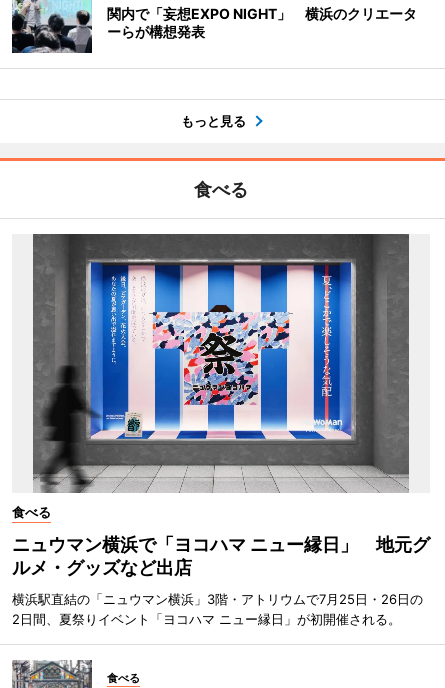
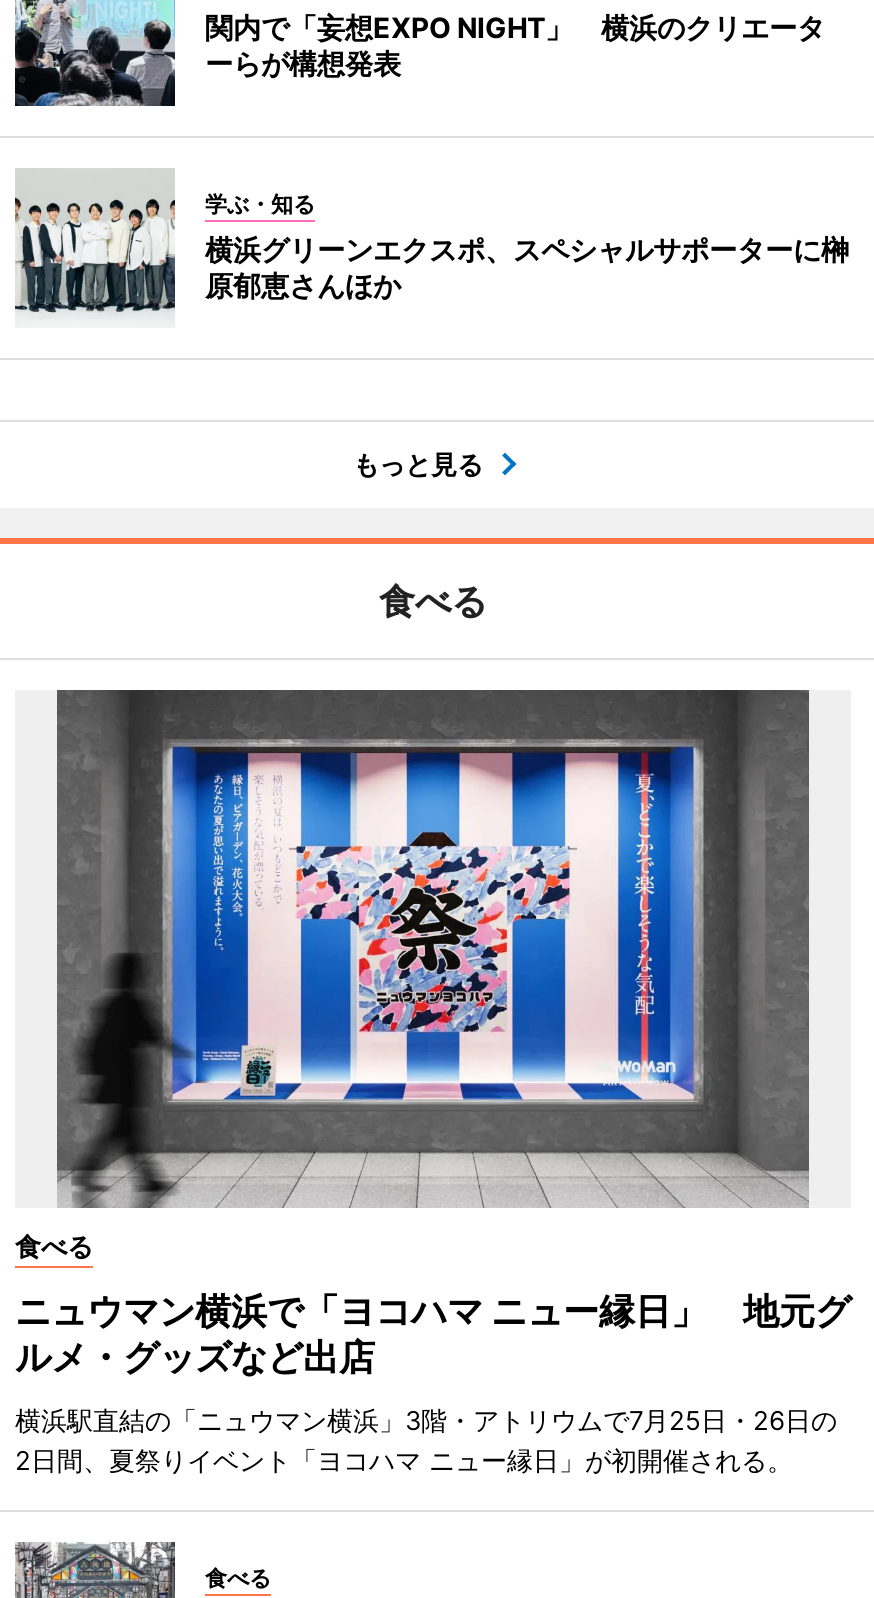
none -> [13,168,849,322] [image] | 学ぶ・知る | 横浜グリーンエクスポ、スペシャルサポーターに榊 | 原郁恵さんほか

